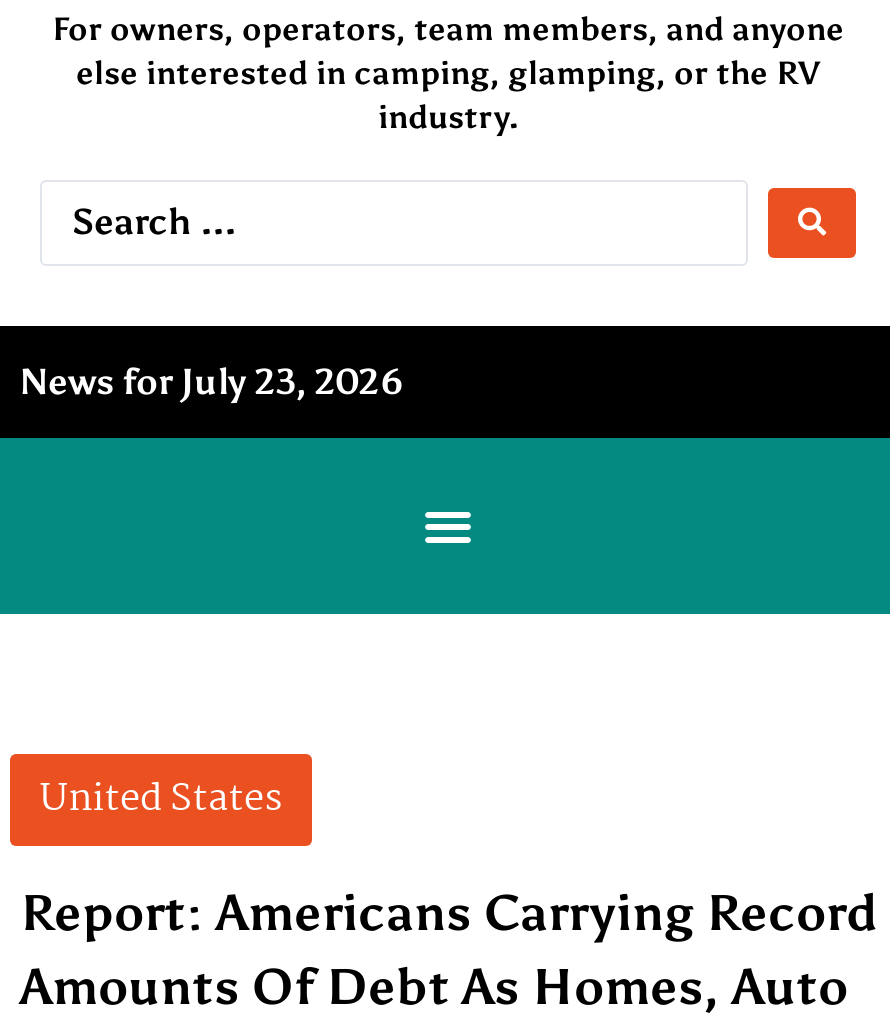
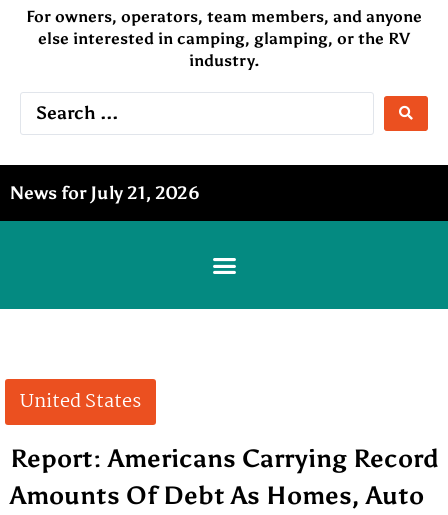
[20,361,404,405] News for July 23, 2026 -> [10,182,200,204] News for July 21, 2026

